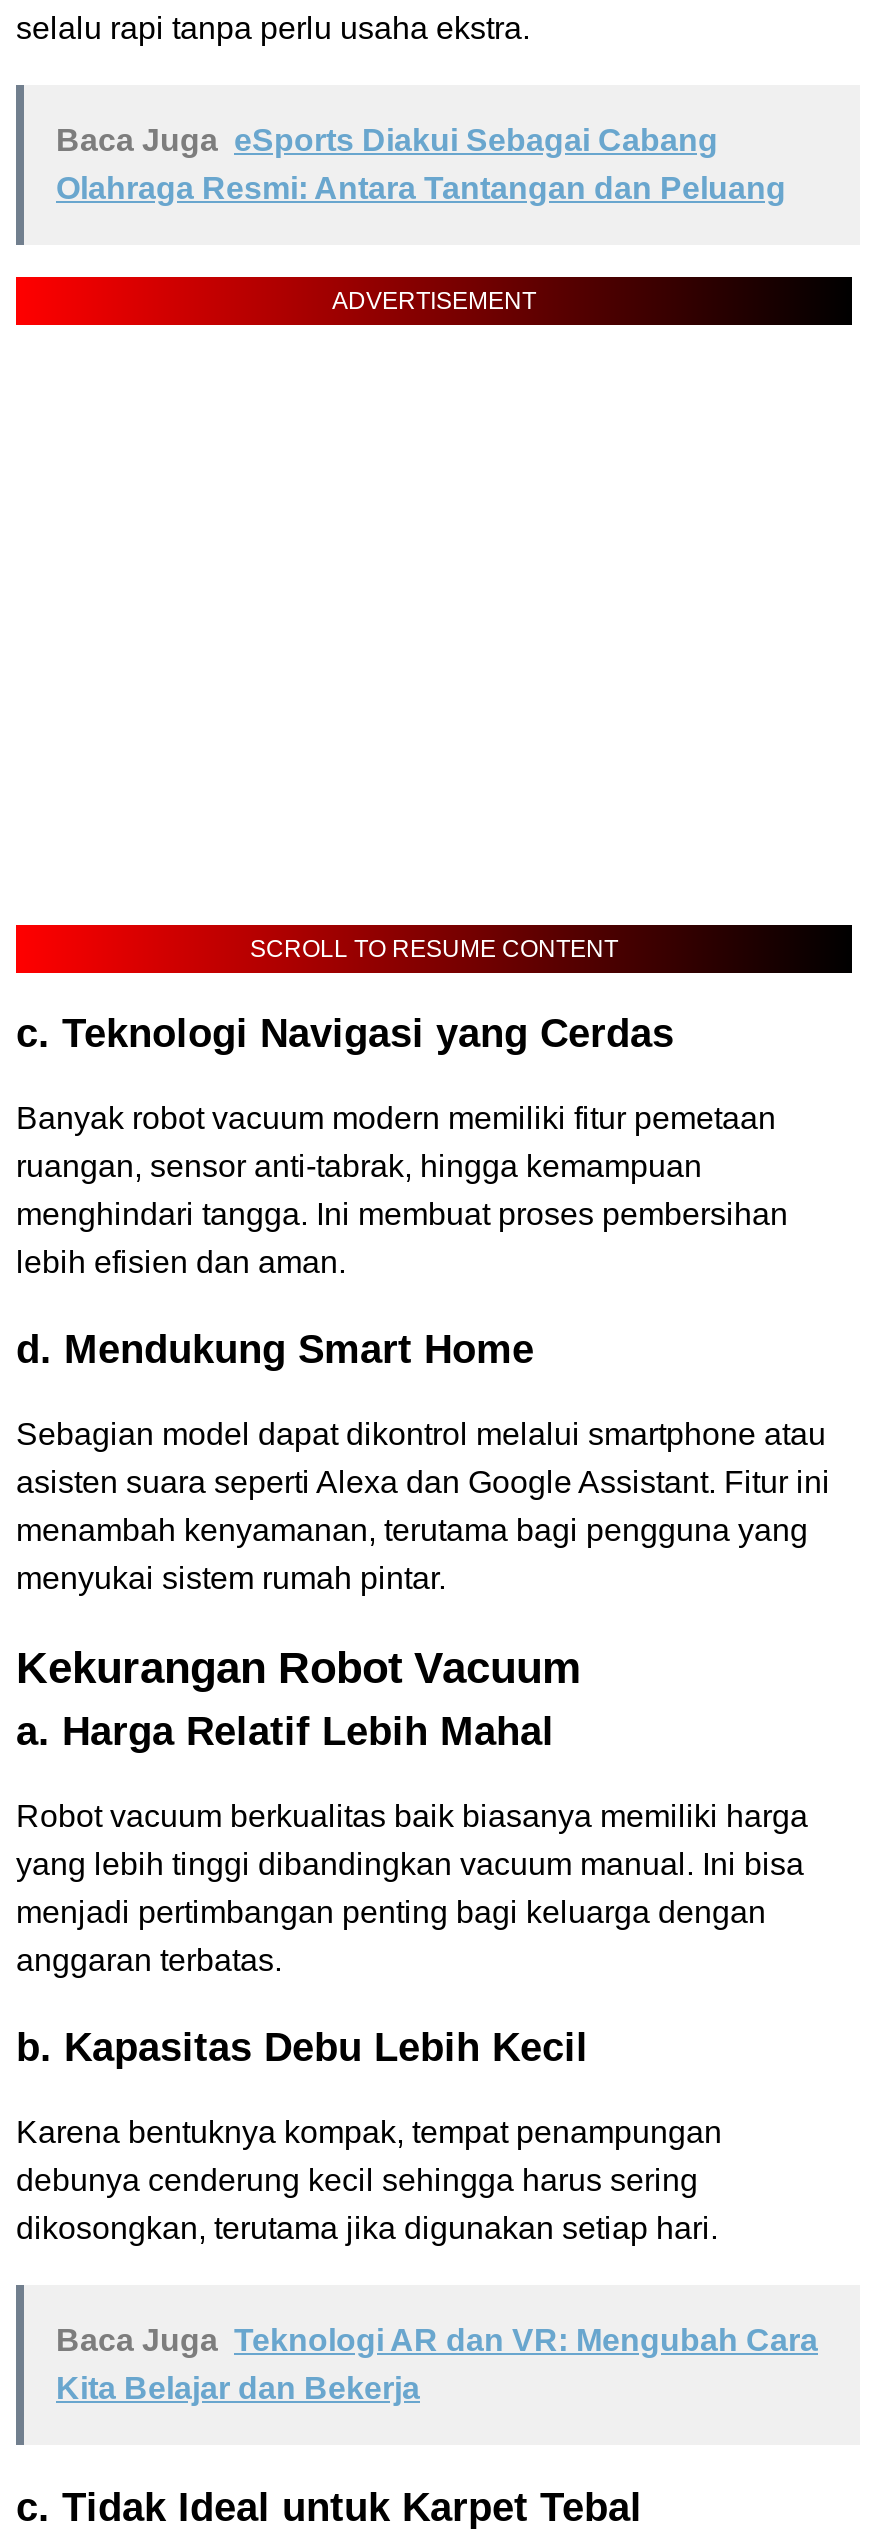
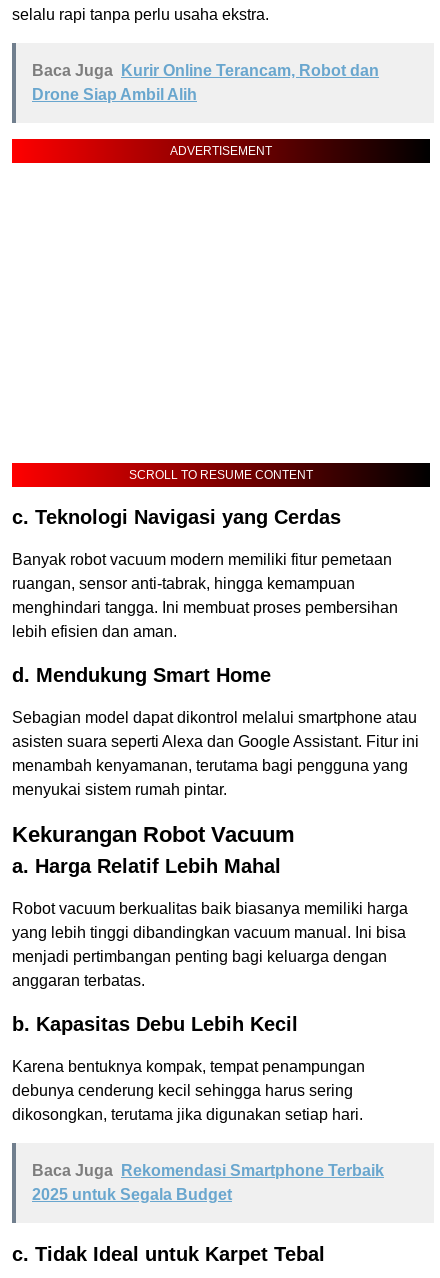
[56,123,786,205] Baca Juga eSports Diakui Sebagai Cabang | Olahraga Resmi: Antara Tantangan dan Peluang -> [32,62,379,103] Baca Juga Kurir Online Terancam, Robot dan | Drone Siap Ambil Alih
[56,2323,818,2405] Baca Juga Teknologi AR dan VR: Mengubah Cara | Kita Belajar dan Bekerja -> [32,1162,384,1203] Baca Juga Rekomendasi Smartphone Terbaik | 2025 untuk Segala Budget

